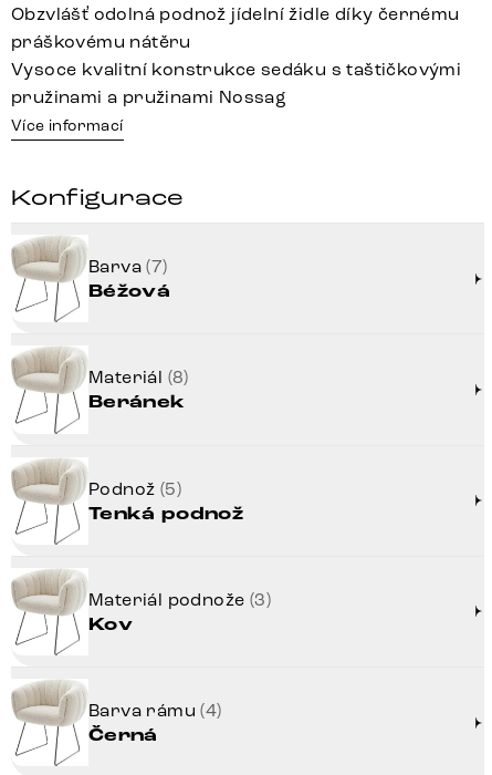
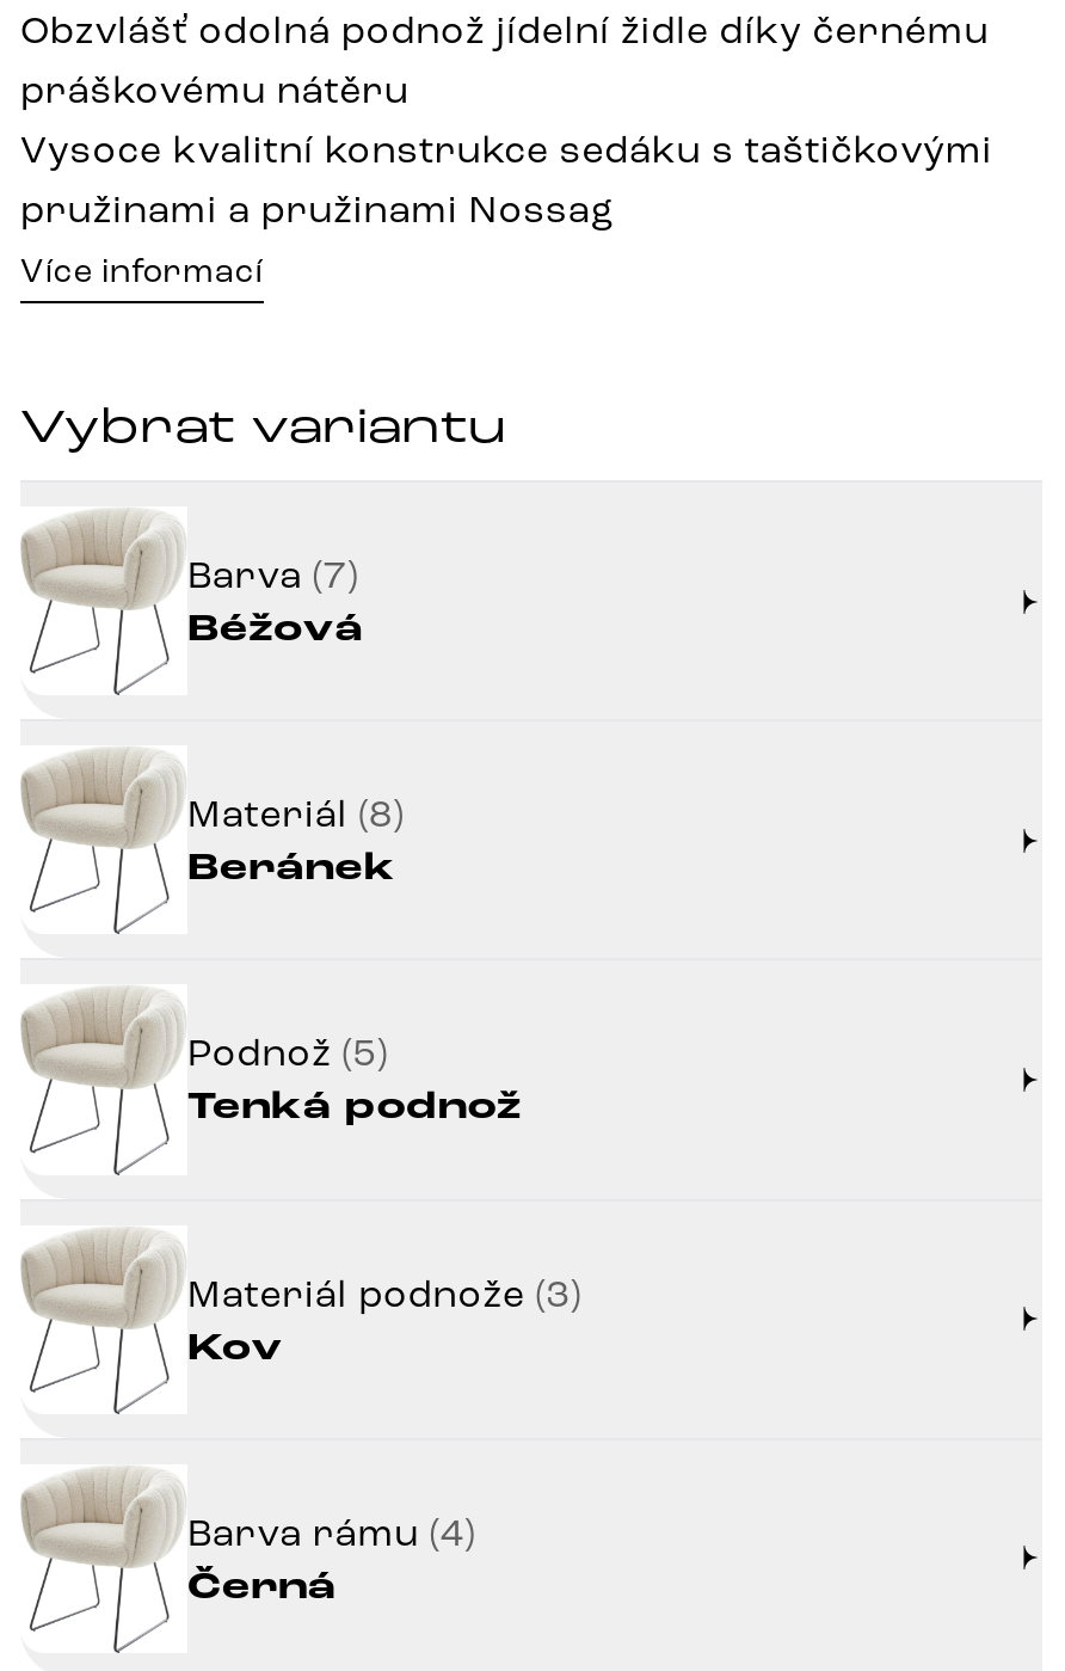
[11,184,184,212] Konfigurace -> [20,397,507,457] Vybrat variantu

